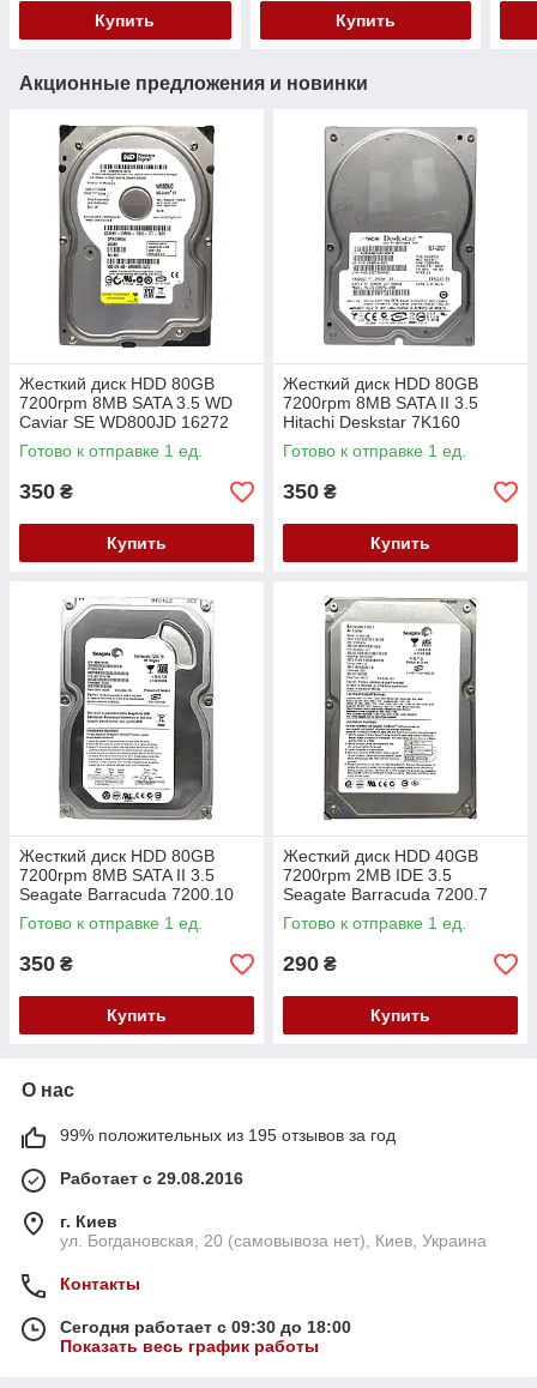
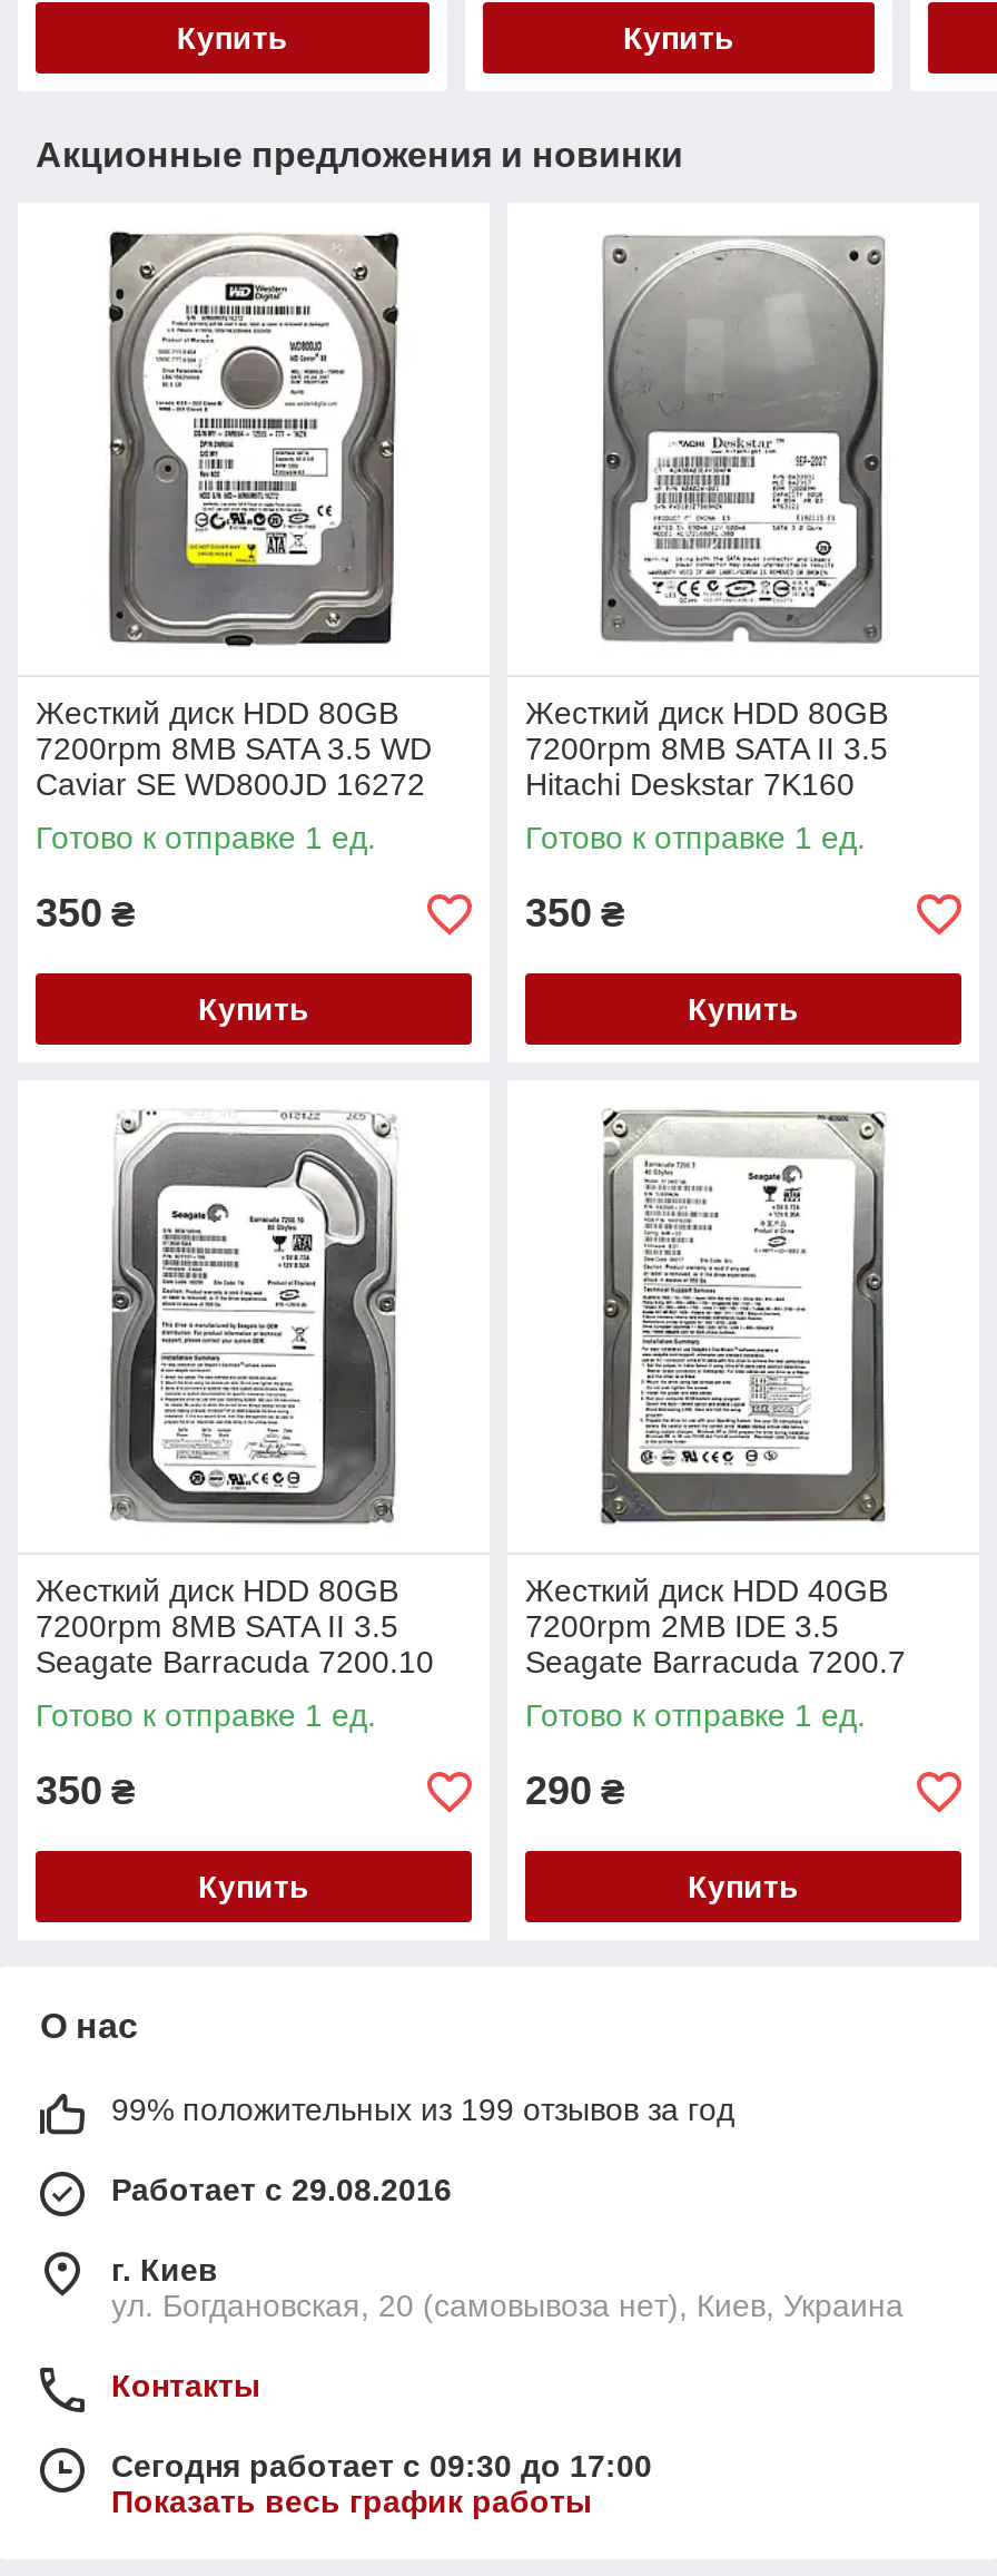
[60,1126,396,1145] 99% положительных из 195 отзывов за год -> [111,2093,734,2128] 99% положительных из 199 отзывов за год
[60,1318,351,1337] Сегодня работает с 09:30 до 18:00 -> [111,2449,652,2485] Сегодня работает с 09:30 до 17:00

